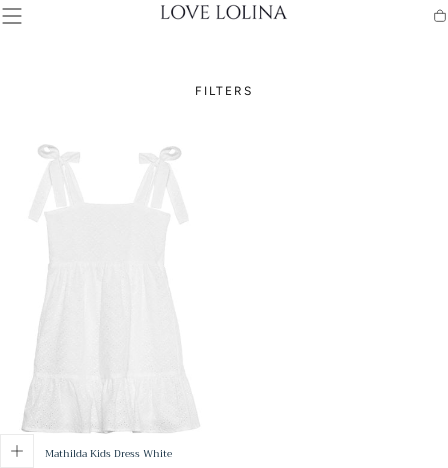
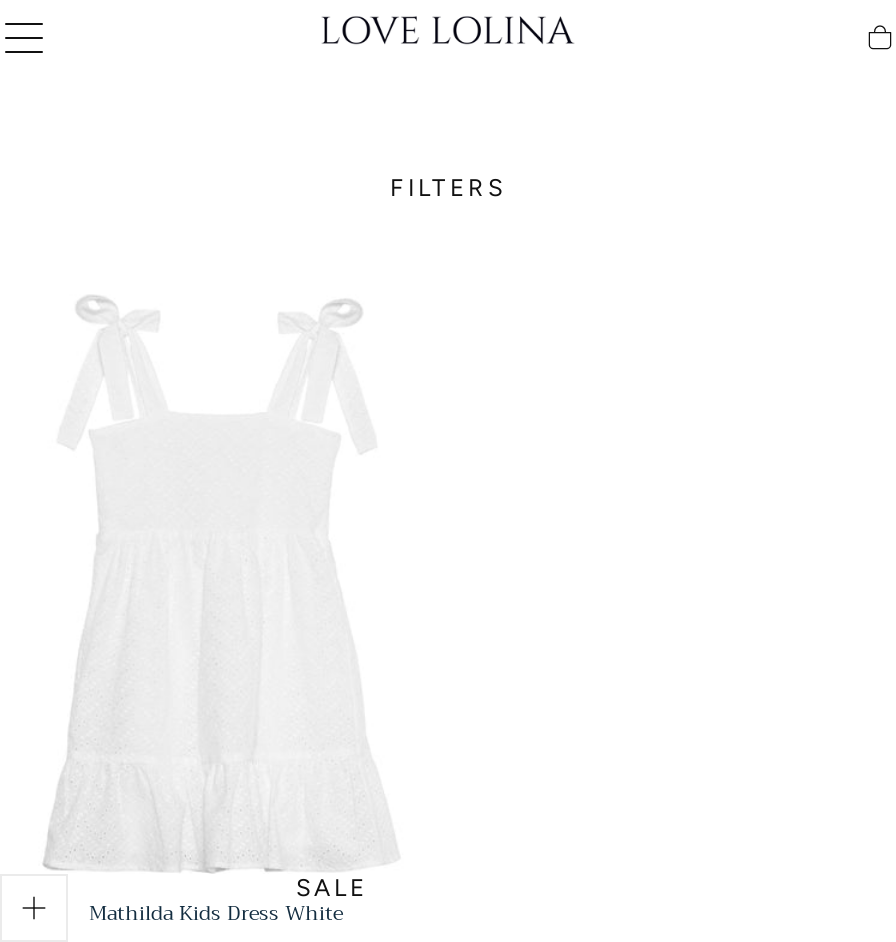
none -> [296,875,368,903] SALE

